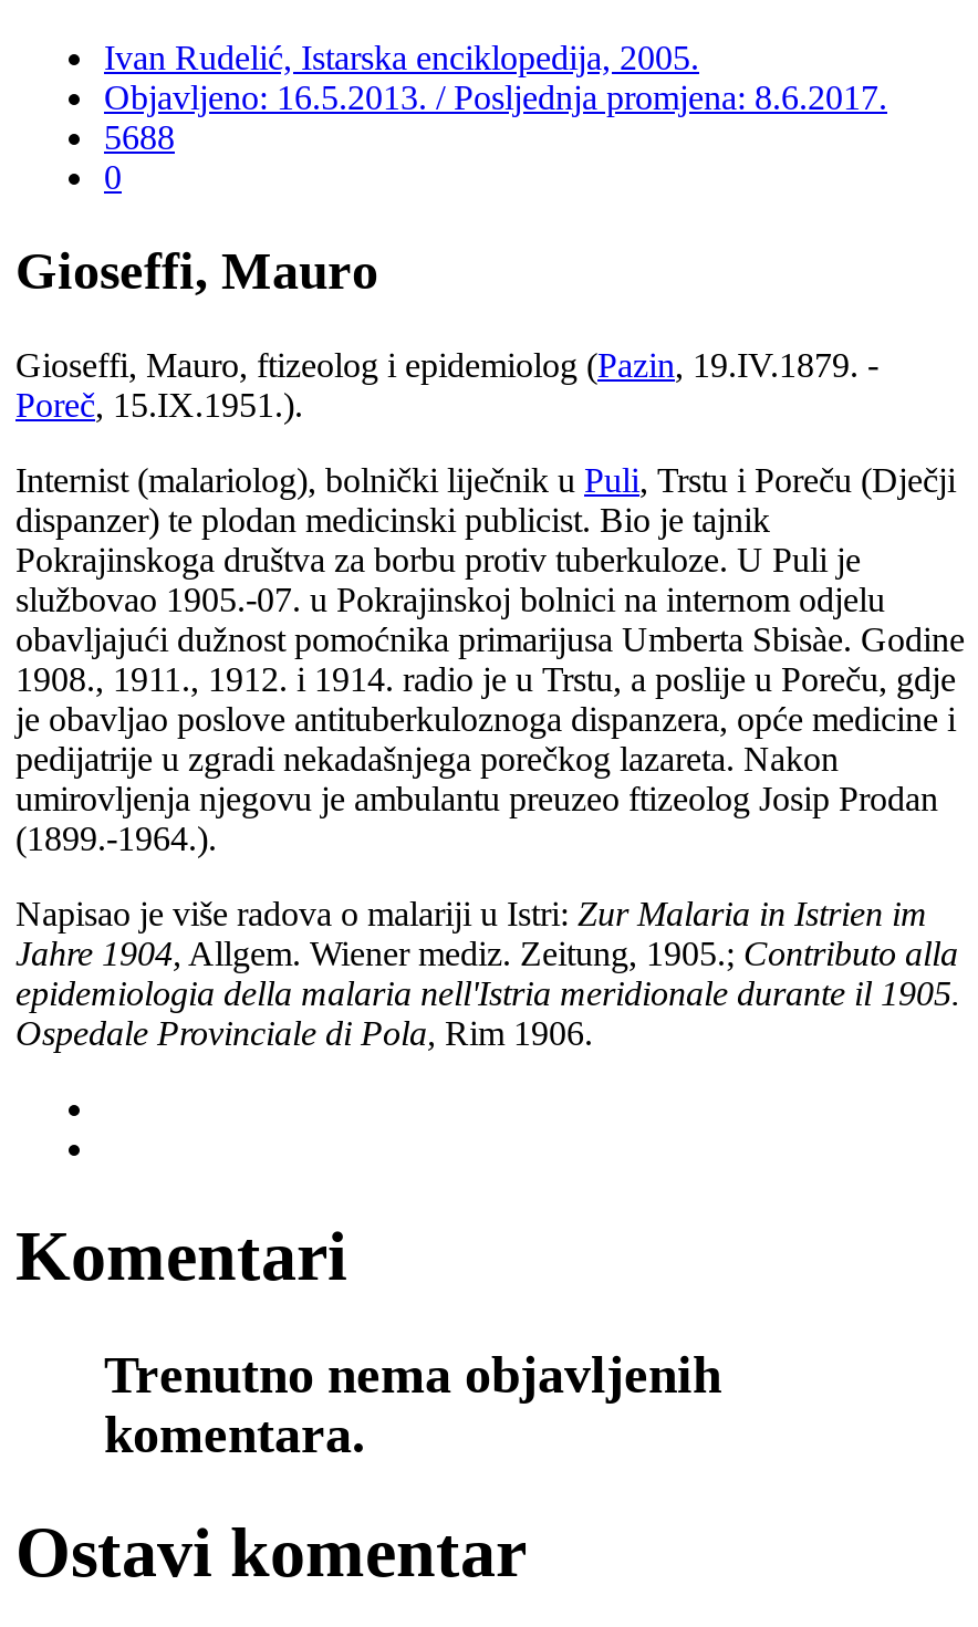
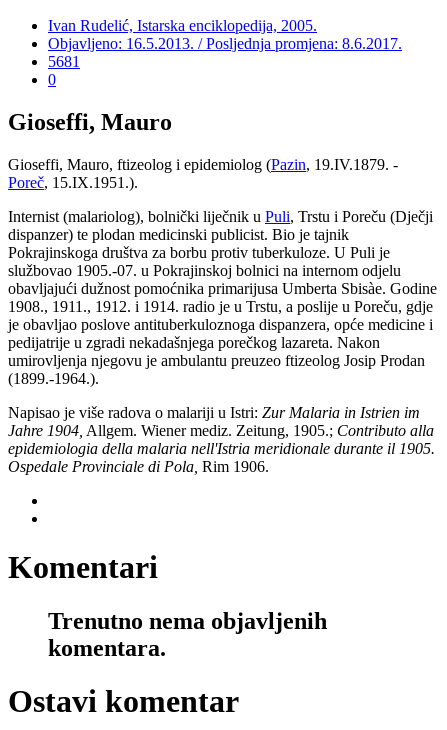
[104,118,175,156] 5688 -> [48,53,80,70] 5681

